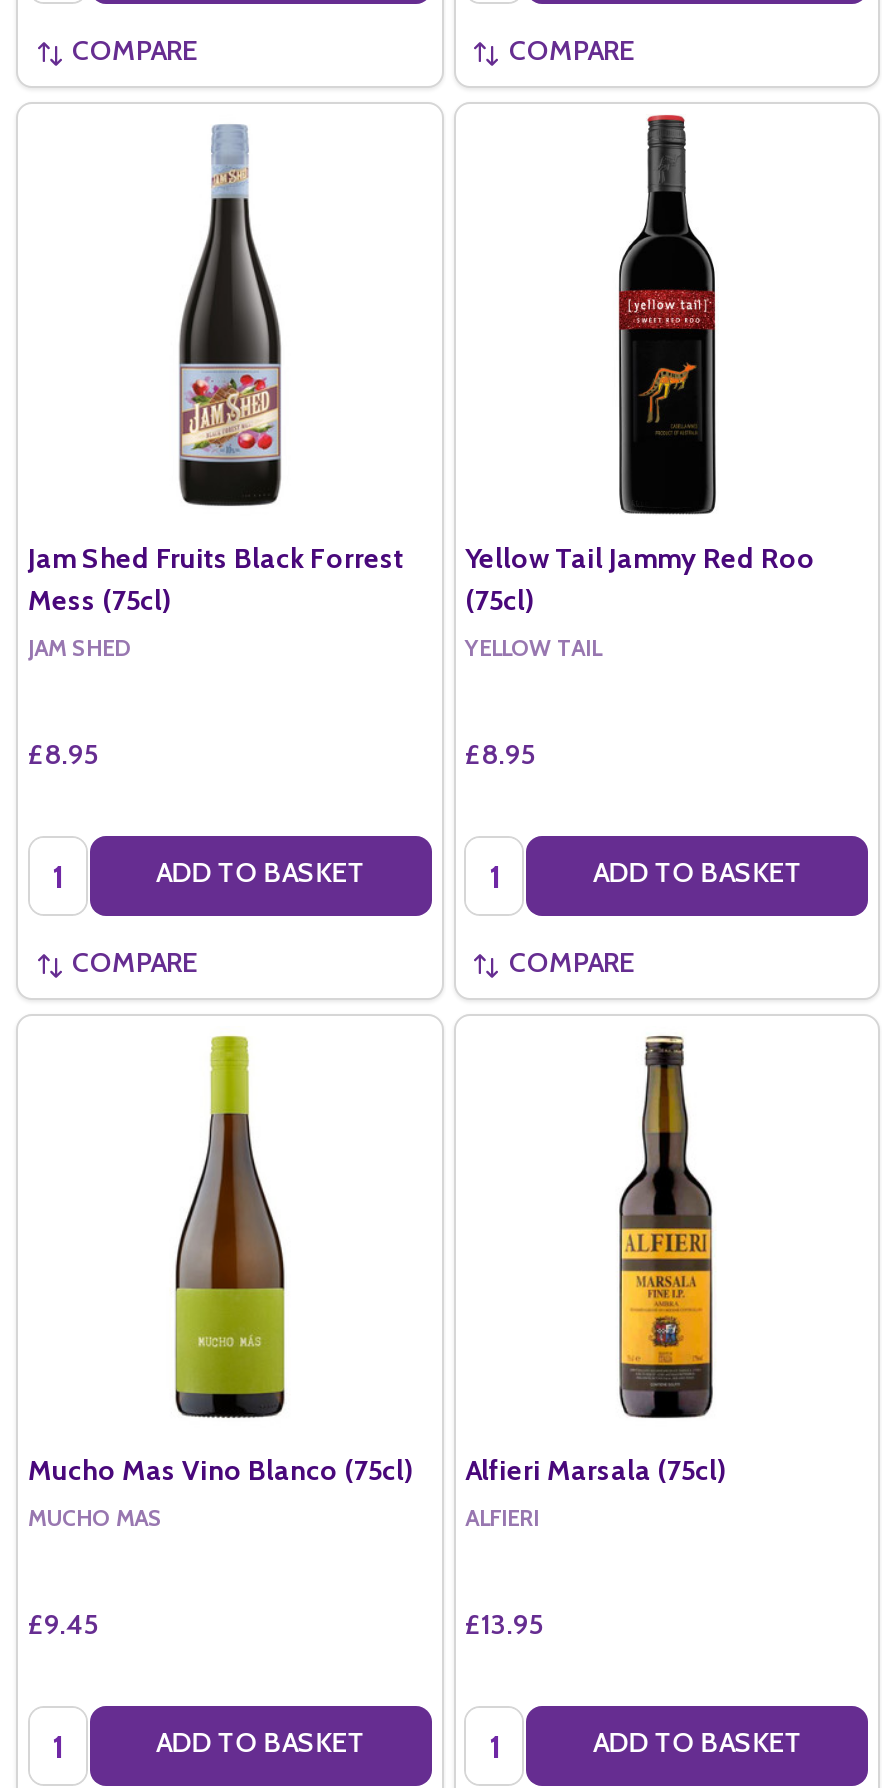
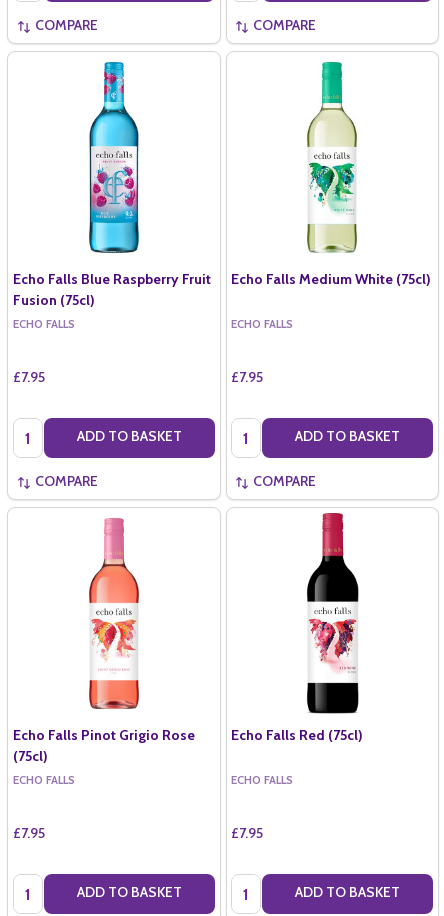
[465,112,815,772] [image] | Yellow Tail Jammy Red Roo | (75cl) | YELLOW TAIL | £8.95 -> [231,57,431,386] [image] | Echo Falls Medium White (75cl) | ECHO FALLS | £7.95
[28,126,404,662] [image] | Jam Shed Fruits Black Forrest | Mess (75cl) | JAM SHED -> [13,62,211,331] [image] | Echo Falls Blue Raspberry Fruit | Fusion (75cl) | ECHO FALLS
[28,736,98,772] £8.95 -> [13,368,45,386] £7.95
[28,1034,414,1532] [image] | Mucho Mas Vino Blanco (75cl) | MUCHO MAS -> [13,517,195,787] [image] | Echo Falls Pinot Grigio Rose | (75cl) | ECHO FALLS
[465,1026,727,1642] [image] | Alfieri Marsala (75cl) | ALFIERI | £13.95 -> [231,512,363,842] [image] | Echo Falls Red (75cl) | ECHO FALLS | £7.95
[28,1606,98,1642] £9.45 -> [13,824,45,842] £7.95

